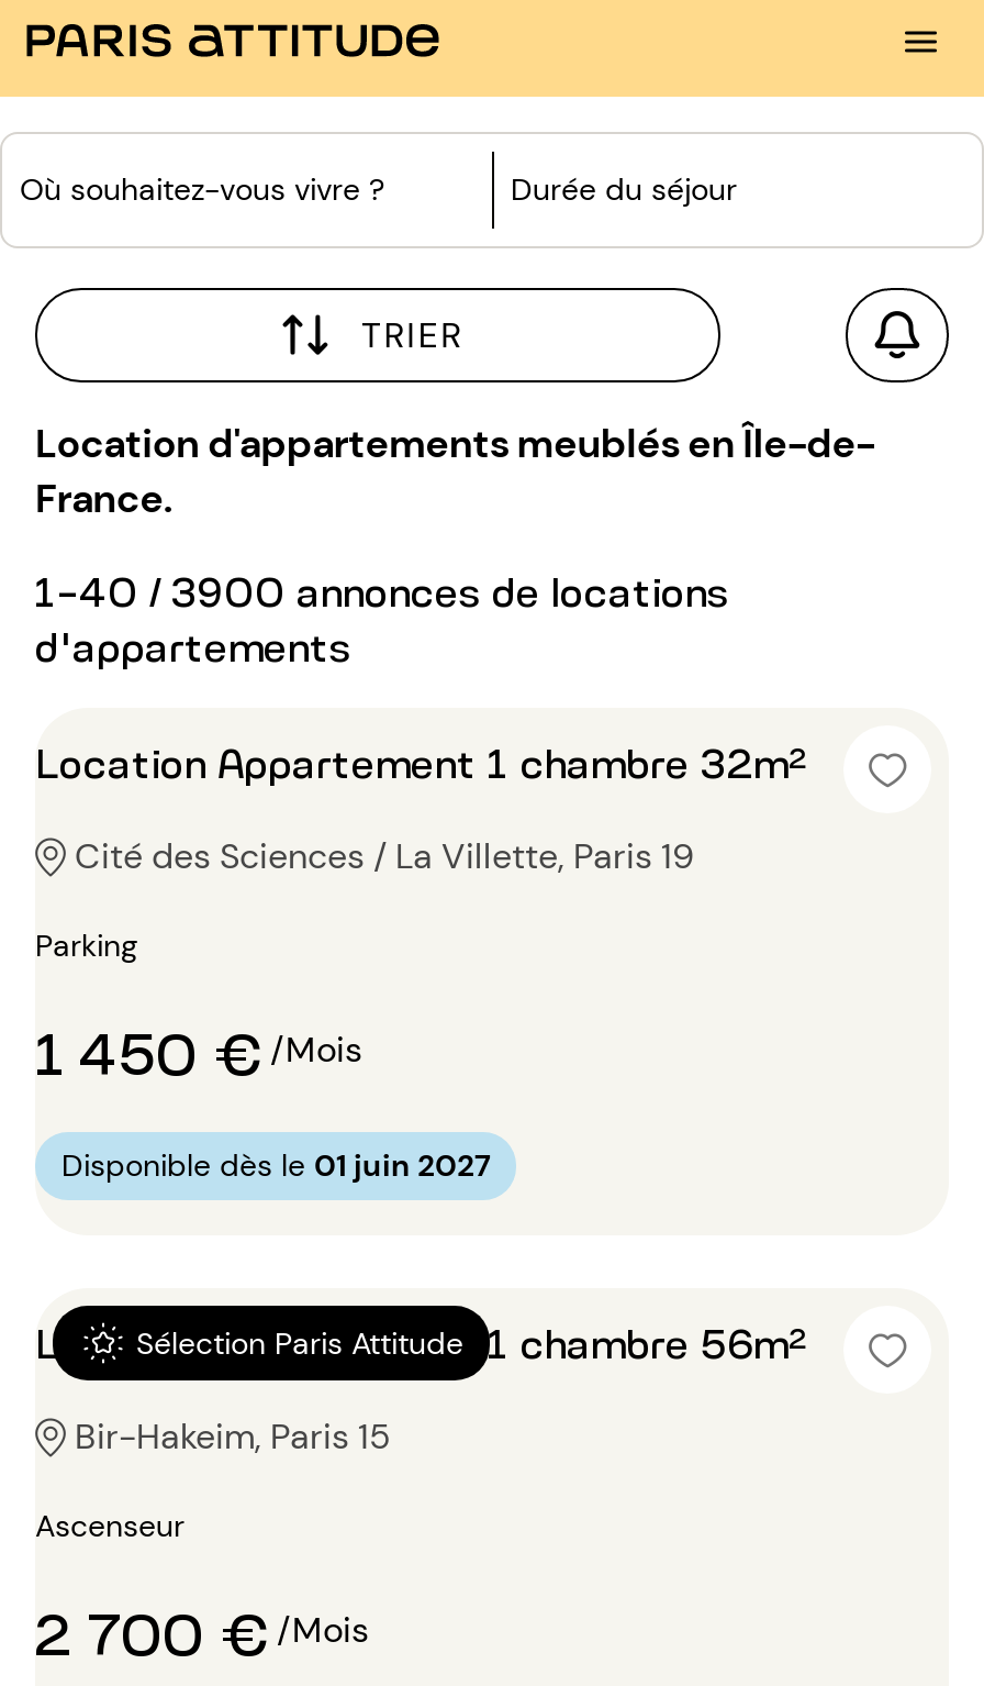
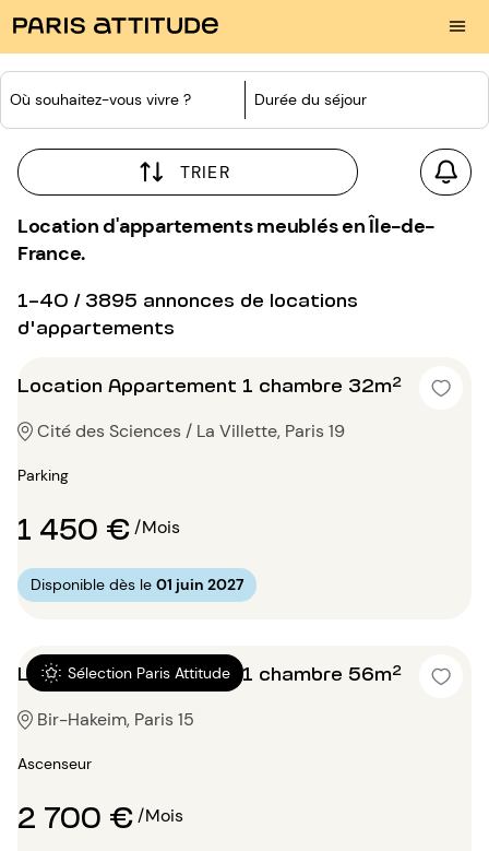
[35,564,729,616] 1-40 / 3900 annonces de locations -> [17,286,358,312] 1-40 / 3895 annonces de locations

